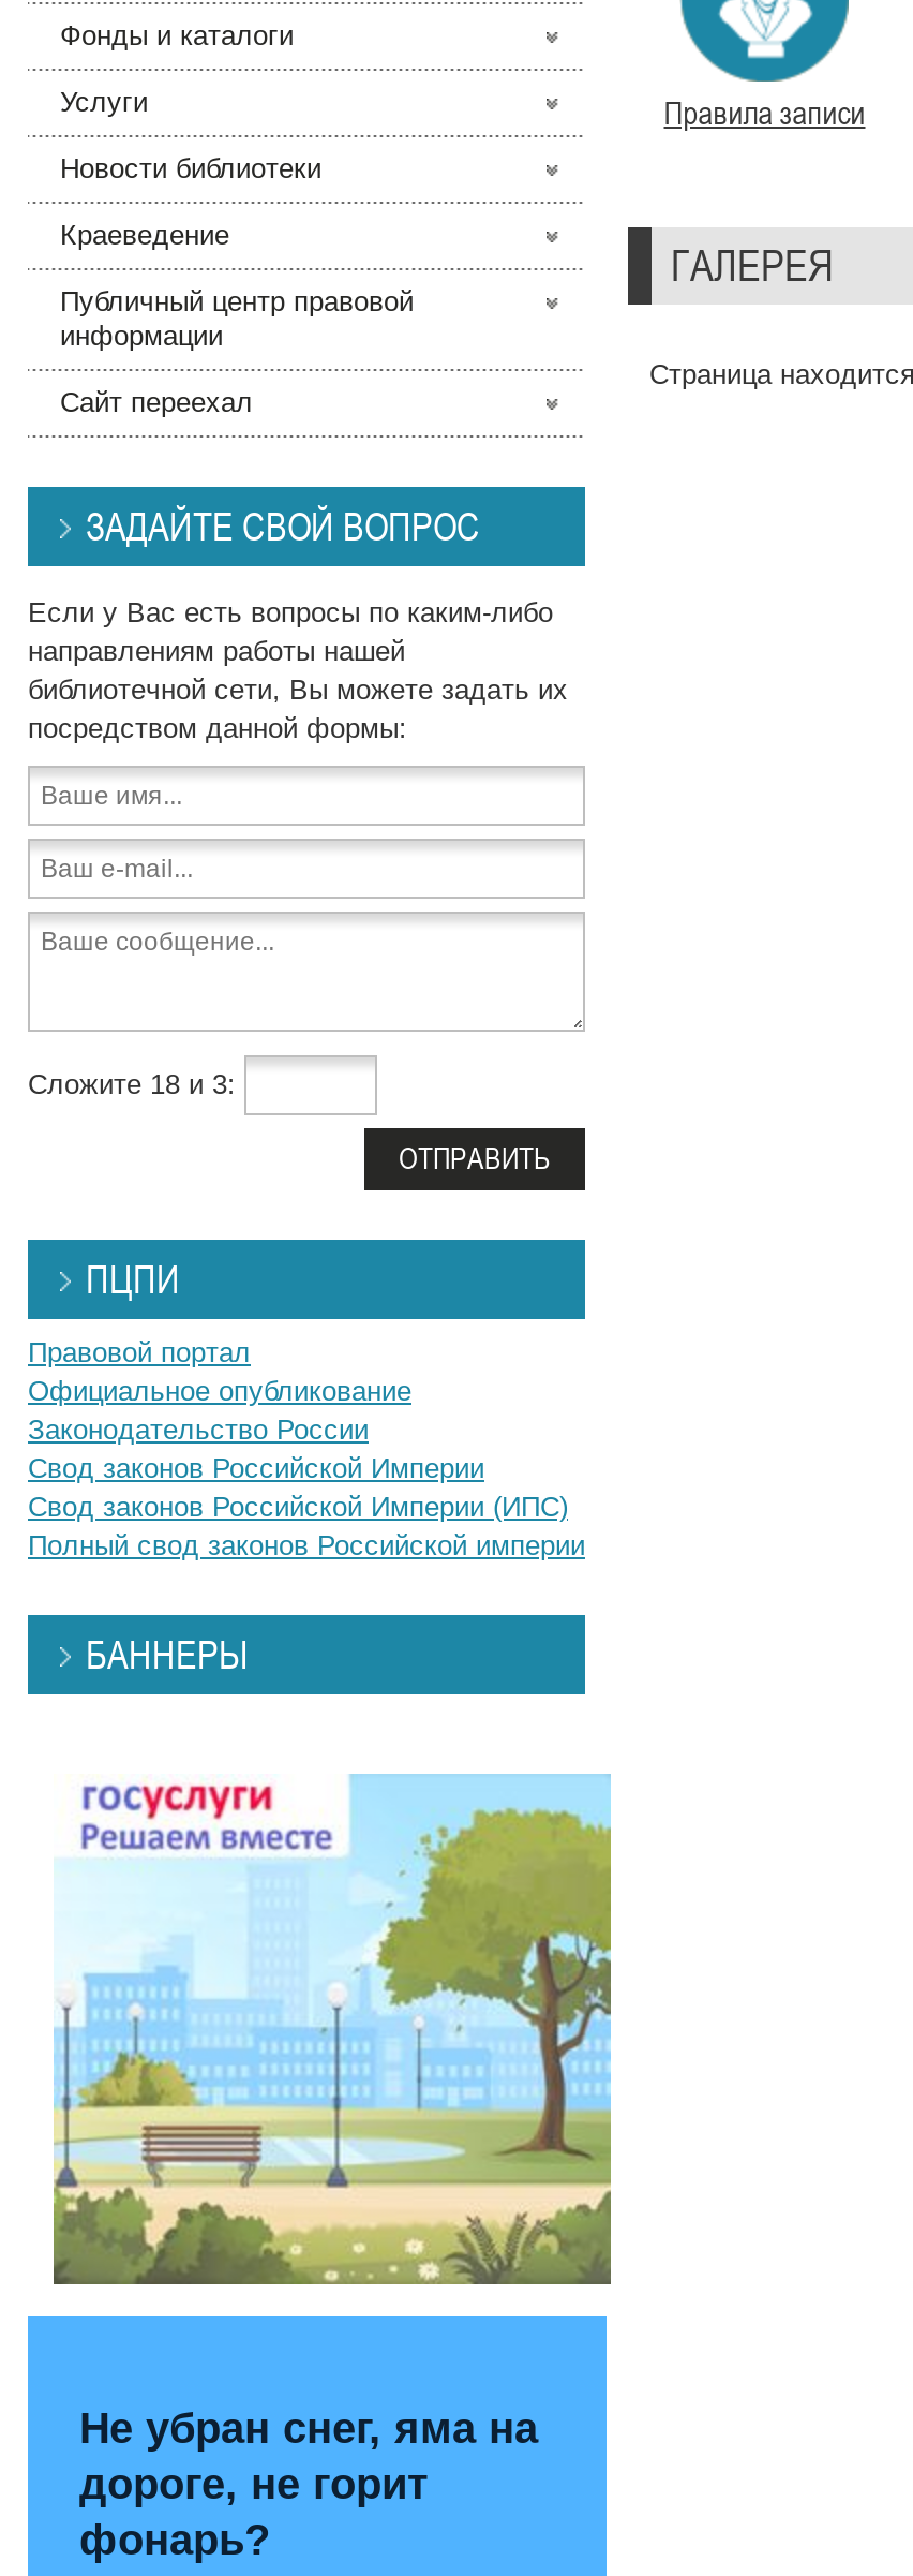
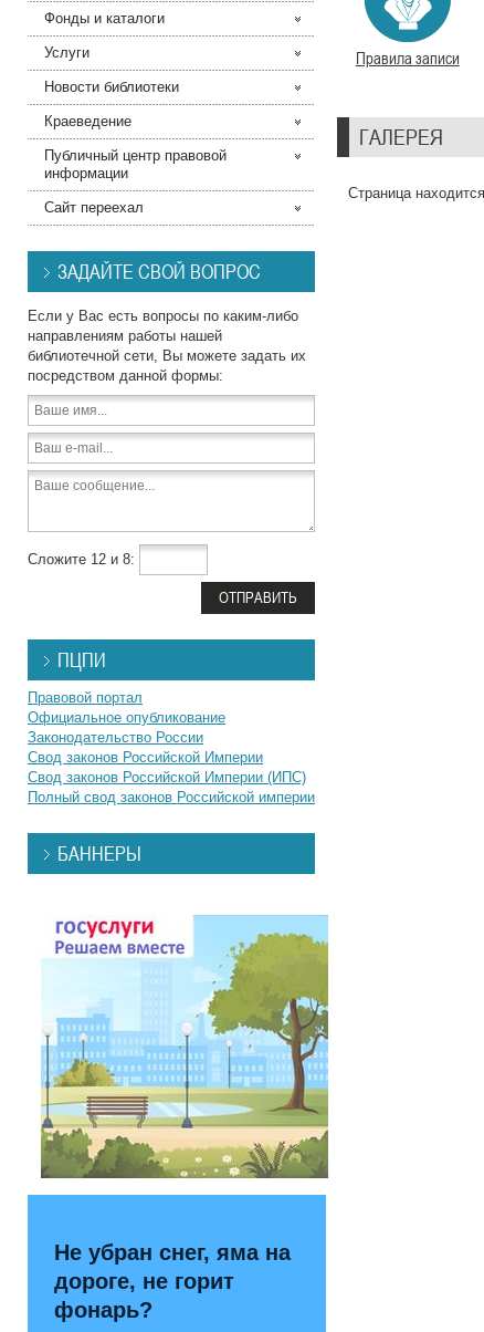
[28,1068,244,1100] Сложите 18 и 3: -> [28,551,139,568] Сложите 12 и 8:

